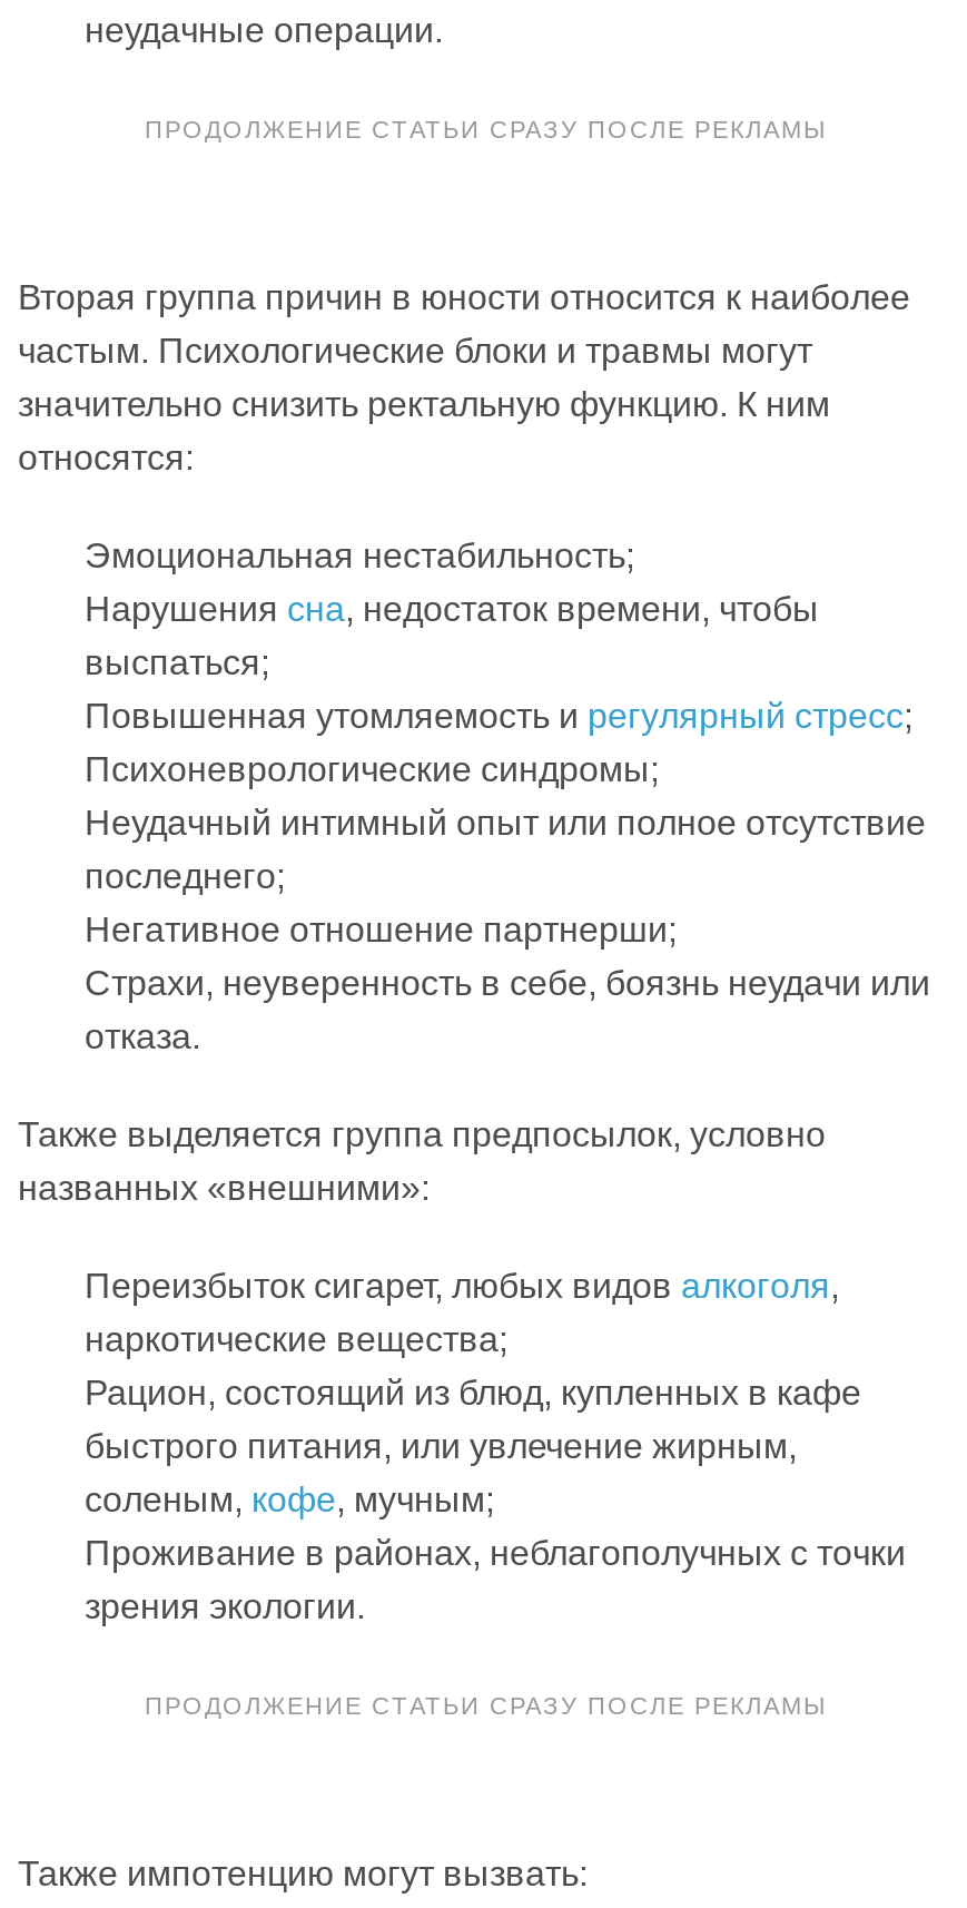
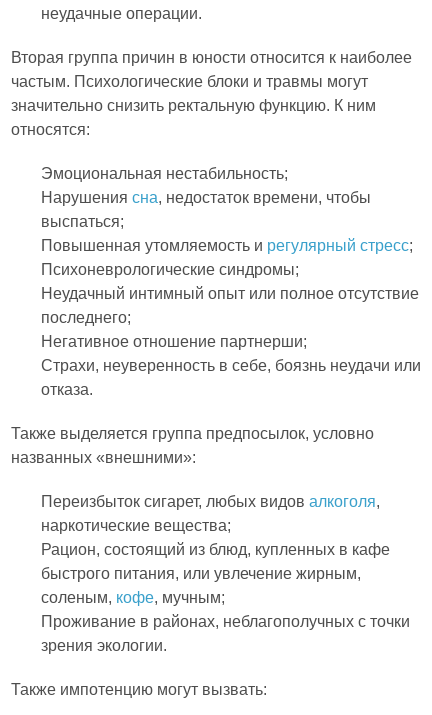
[145,115,828,142] ПРОДОЛЖЕНИЕ СТАТЬИ СРАЗУ ПОСЛЕ РЕКЛАМЫ -> none
[145,1691,828,1718] ПРОДОЛЖЕНИЕ СТАТЬИ СРАЗУ ПОСЛЕ РЕКЛАМЫ -> none

